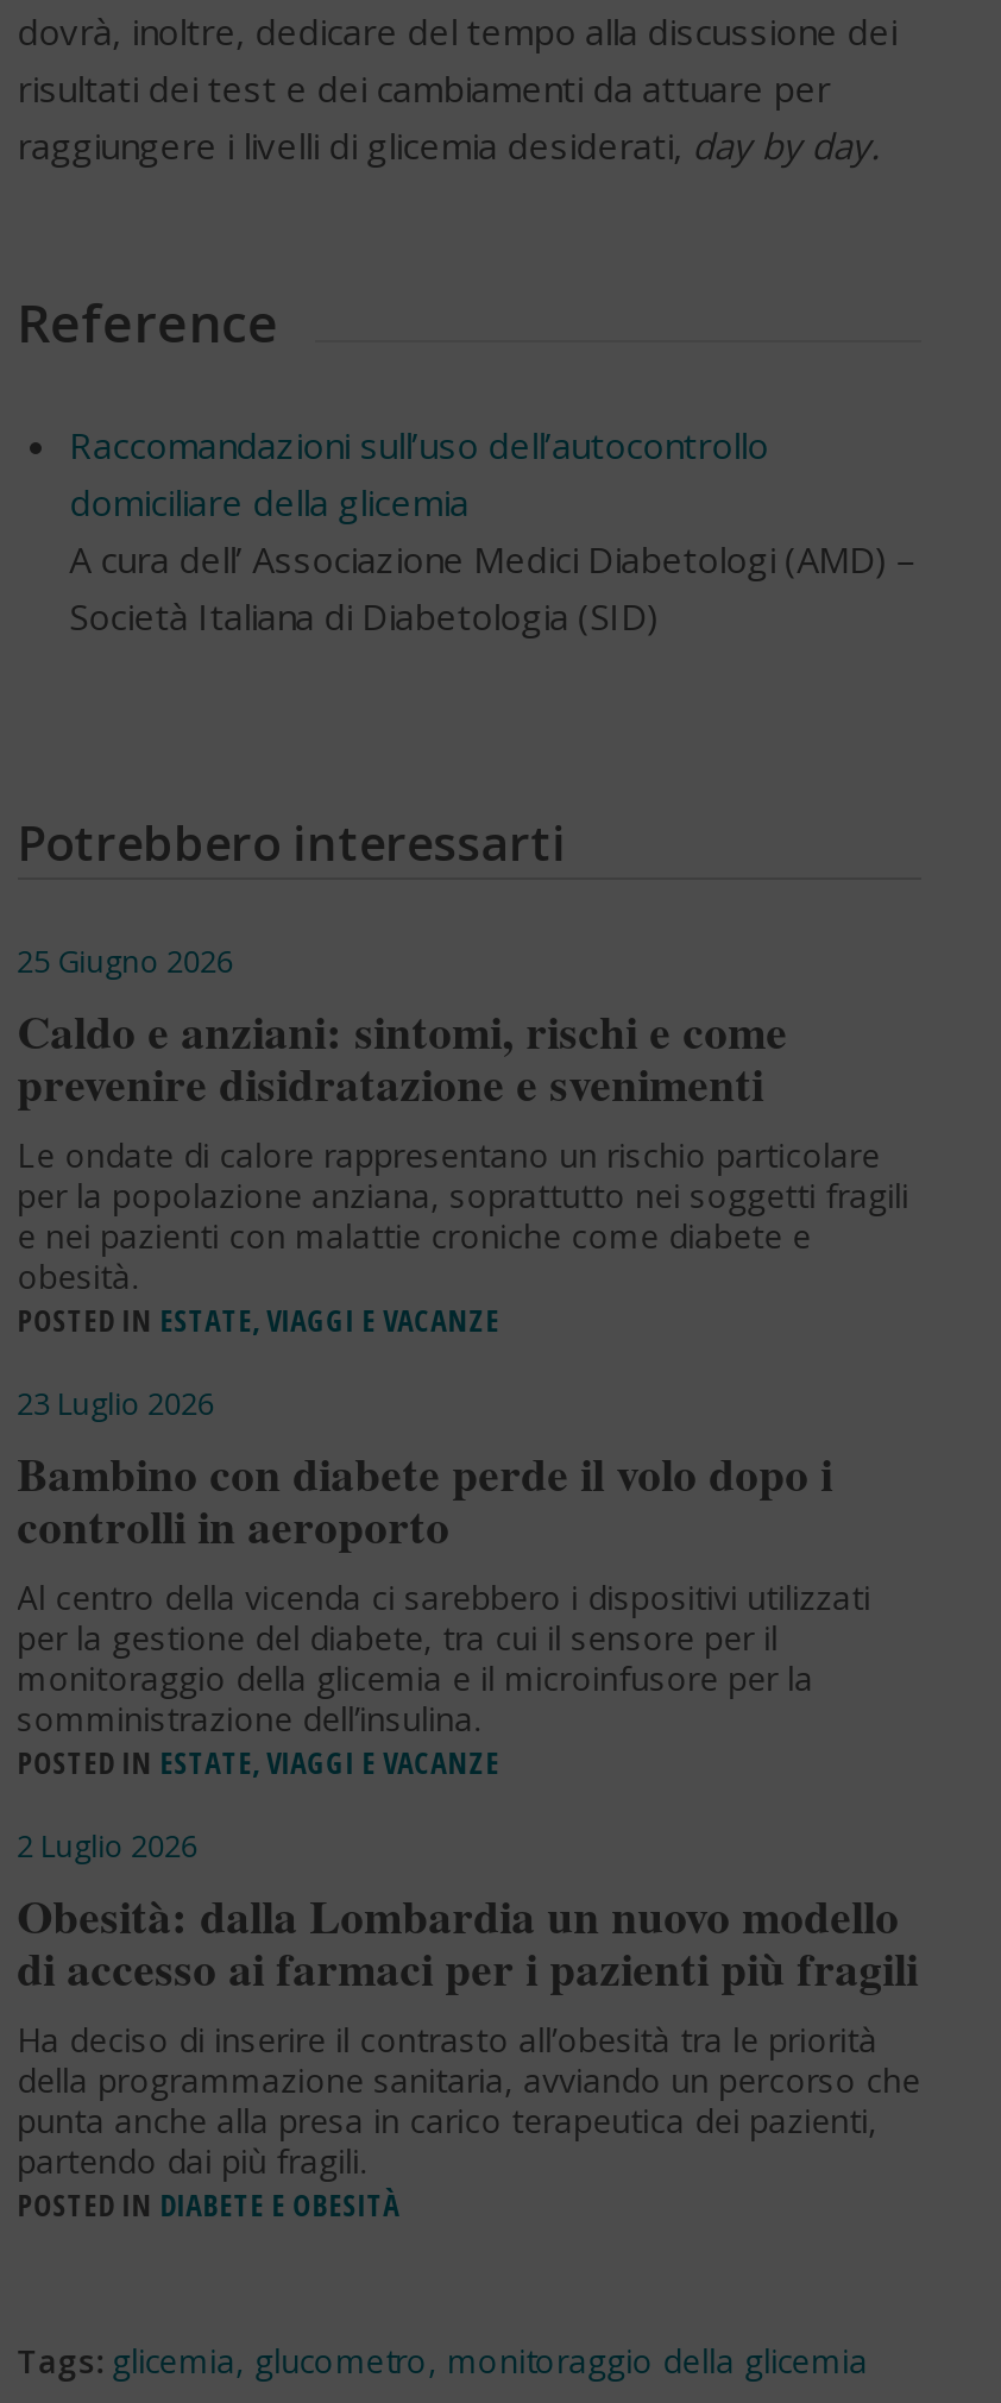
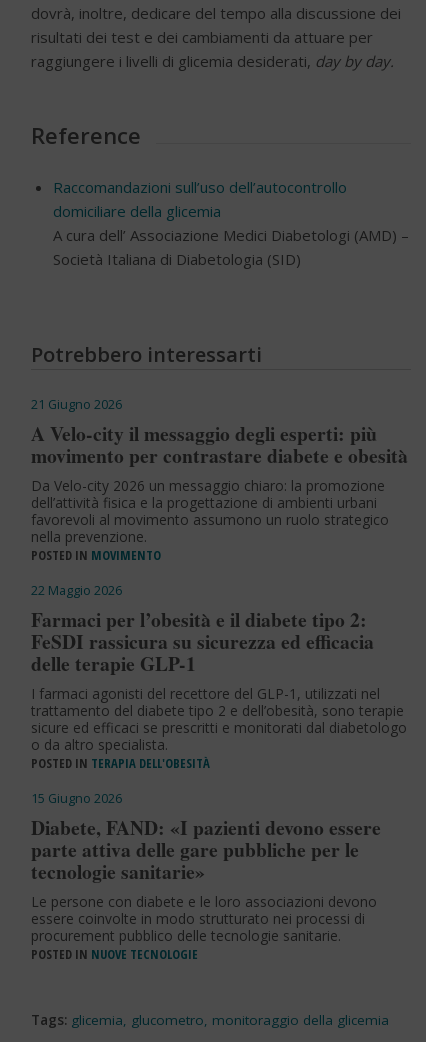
[17,940,909,1342] 25 Giugno 2026 | Caldo e anziani: sintomi, rischi e come | prevenire disidratazione e svenimenti | Le ondate di calore rappresentano un rischio particolare | per la popolazione anziana, soprattutto nei soggetti fragili | e nei pazienti con malattie croniche come diabete e | obesità. | POSTED IN ESTATE, VIAGGI E VACANZE -> [31,395,408,564] 21 Giugno 2026 | A Velo-city il messaggio degli esperti: più | movimento per contrastare diabete e obesità | Da Velo-city 2026 un messaggio chiaro: la promozione | dell’attività fisica e la progettazione di ambienti urbani | favorevoli al movimento assumono un ruolo strategico | nella prevenzione. | POSTED IN MOVIMENTO
[17,1382,870,1784] 23 Luglio 2026 | Bambino con diabete perde il volo dopo i | controlli in aeroporto | Al centro della vicenda ci sarebbero i dispositivi utilizzati | per la gestione del diabete, tra cui il sensore per il | monitoraggio della glicemia e il microinfusore per la | somministrazione dell’insulina. | POSTED IN ESTATE, VIAGGI E VACANZE -> [31,581,407,772] 22 Maggio 2026 | Farmaci per l’obesità e il diabete tipo 2: | FeSDI rassicura su sicurezza ed efficacia | delle terapie GLP-1 | I farmaci agonisti del recettore del GLP-1, utilizzati nel | trattamento del diabete tipo 2 e dell’obesità, sono terapie | sicure ed efficaci se prescritti e monitorati dal diabetologo | o da altro specialista. | POSTED IN TERAPIA DELL'OBESITÀ
[17,1824,920,2226] 2 Luglio 2026 | Obesità: dalla Lombardia un nuovo modello | di accesso ai farmaci per i pazienti più fragili | Ha deciso di inserire il contrasto all’obesità tra le priorità | della programmazione sanitaria, avviando un percorso che | punta anche alla presa in carico terapeutica dei pazienti, | partendo dai più fragili. | POSTED IN DIABETE E OBESITÀ -> [31,789,381,963] 15 Giugno 2026 | Diabete, FAND: «I pazienti devono essere | parte attiva delle gare pubbliche per le | tecnologie sanitarie» | Le persone con diabete e le loro associazioni devono | essere coinvolte in modo strutturato nei processi di | procurement pubblico delle tecnologie sanitarie. | POSTED IN NUOVE TECNOLOGIE

